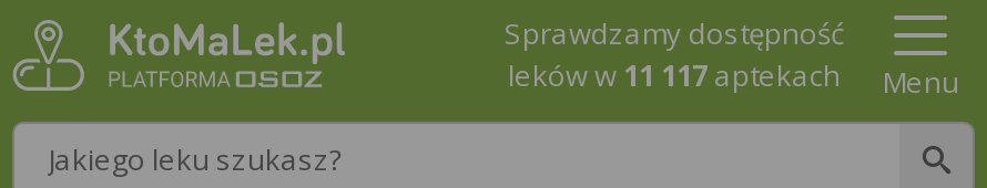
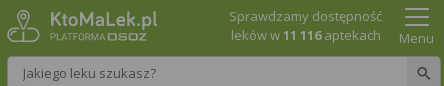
[508,55,841,95] leków w 11 117 aptekach -> [230,26,380,44] leków w 11 116 aptekach

